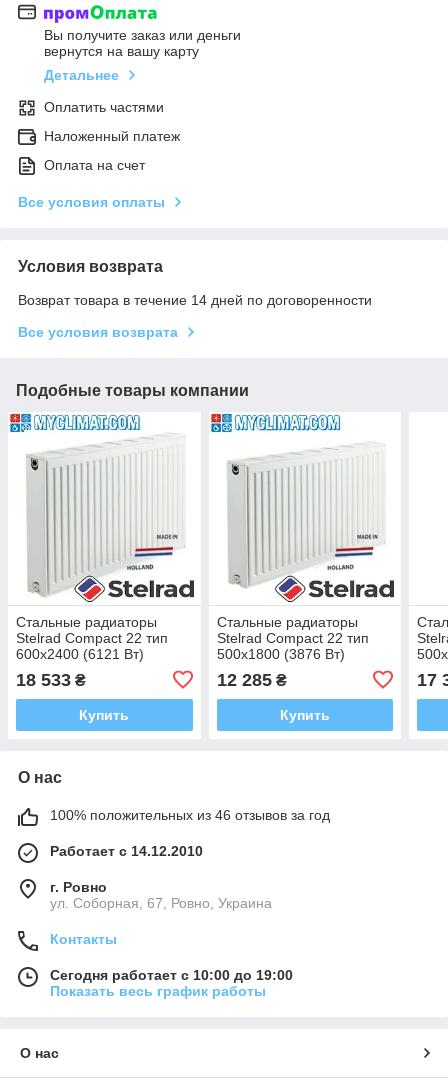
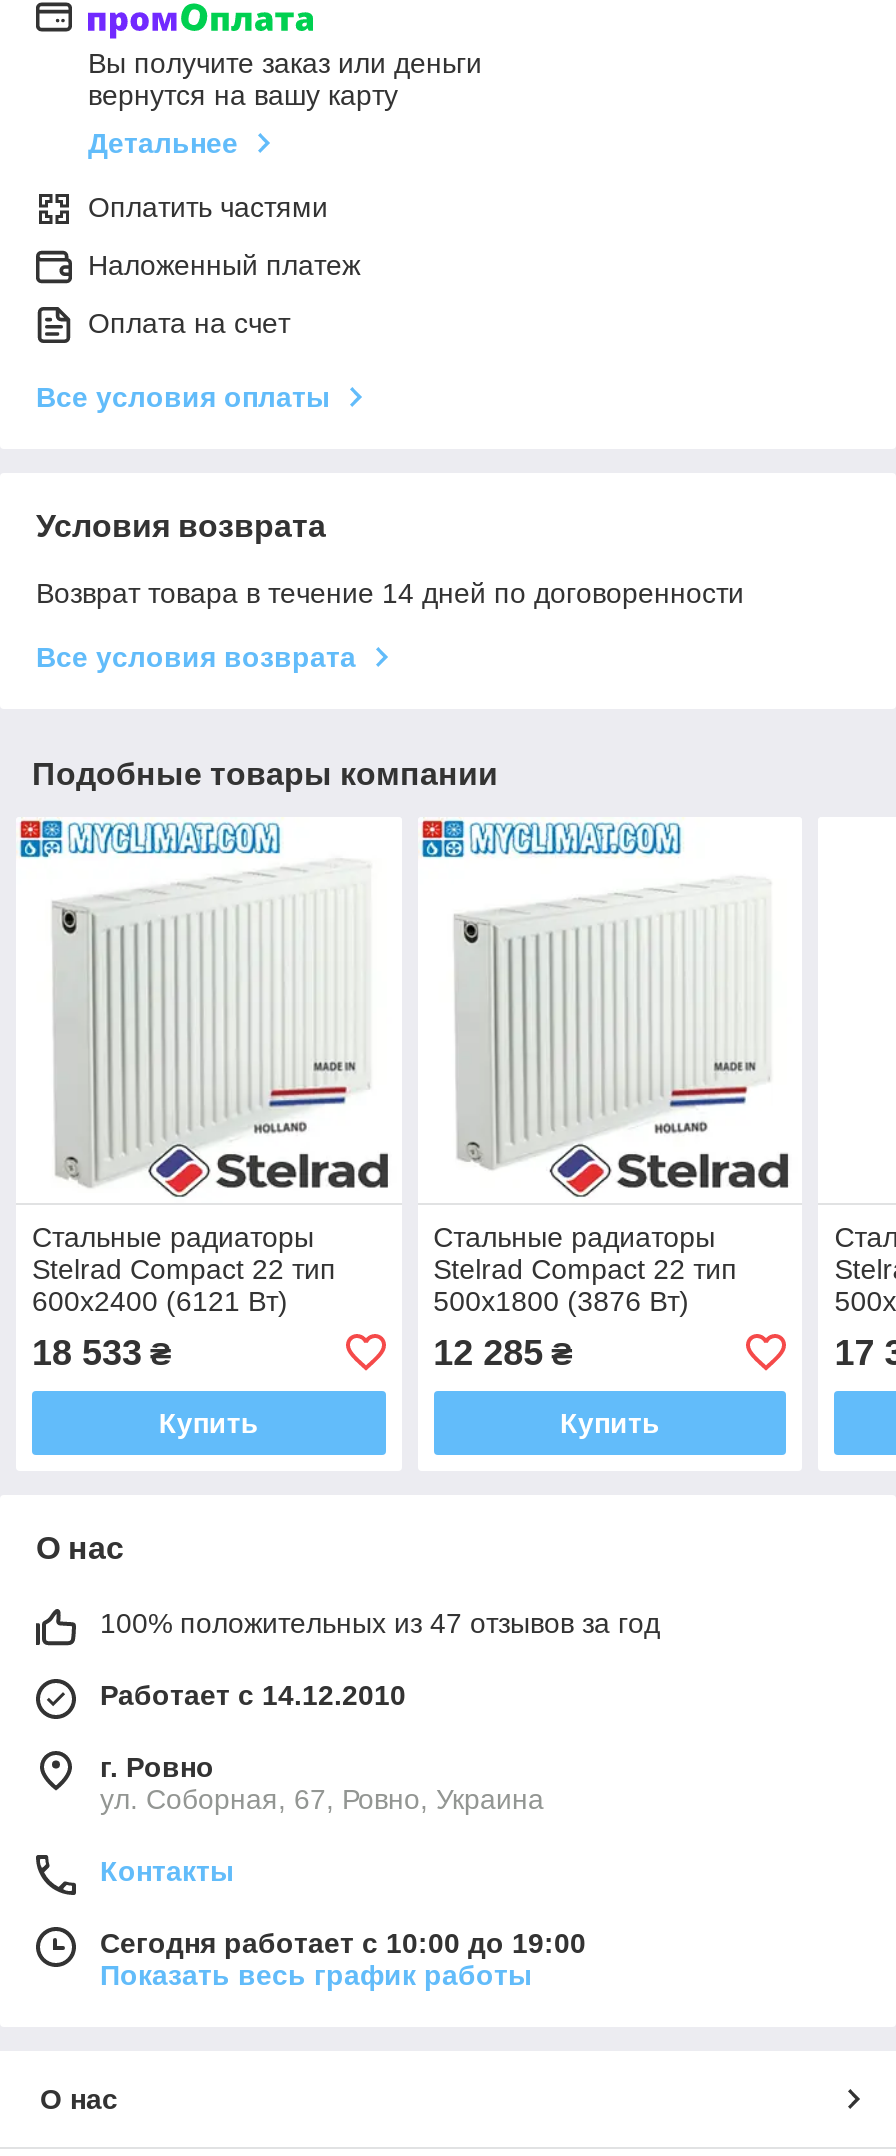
[50,807,330,823] 100% положительных из 46 отзывов за год -> [100,1607,660,1639] 100% положительных из 47 отзывов за год

